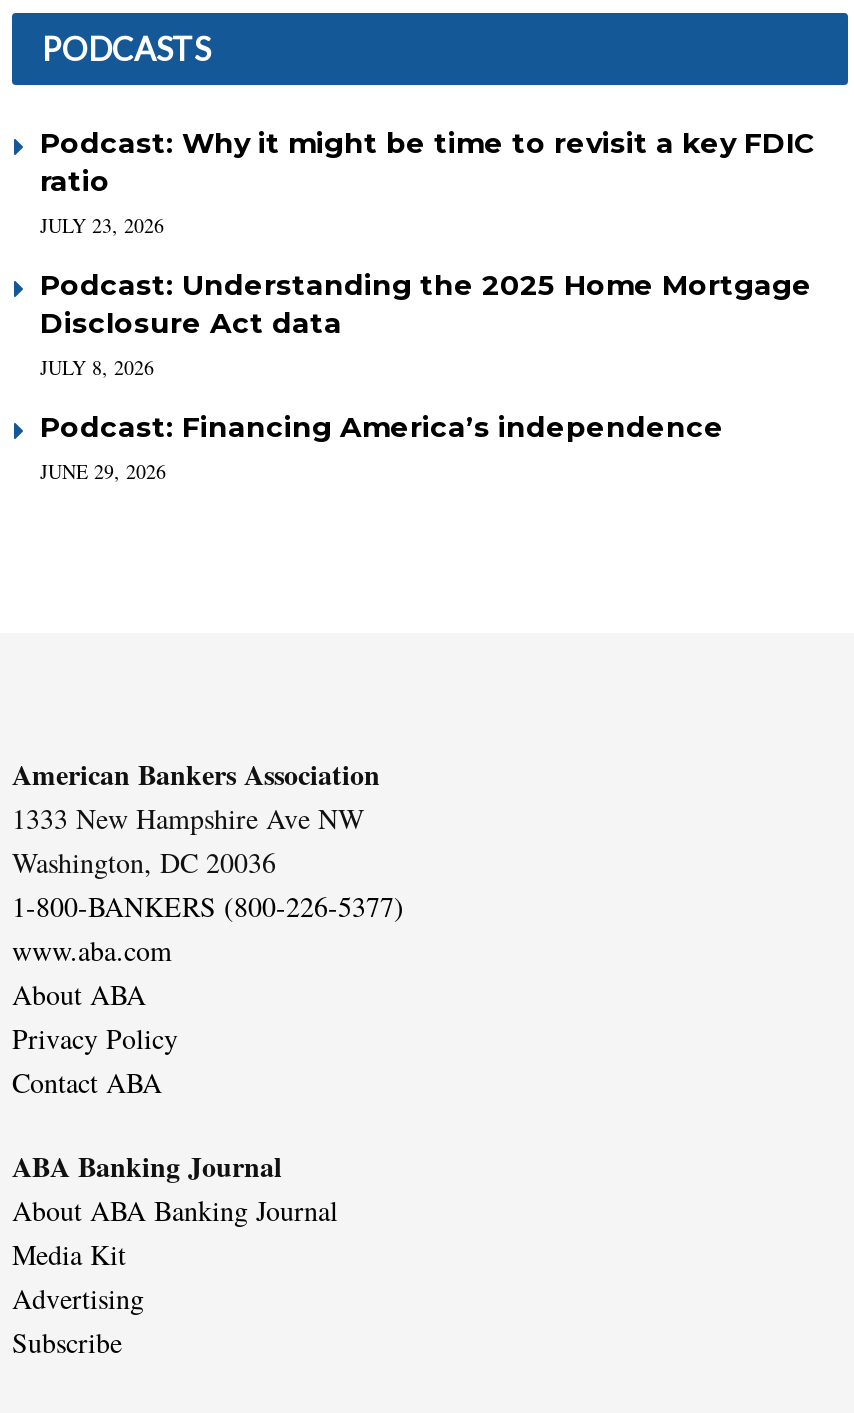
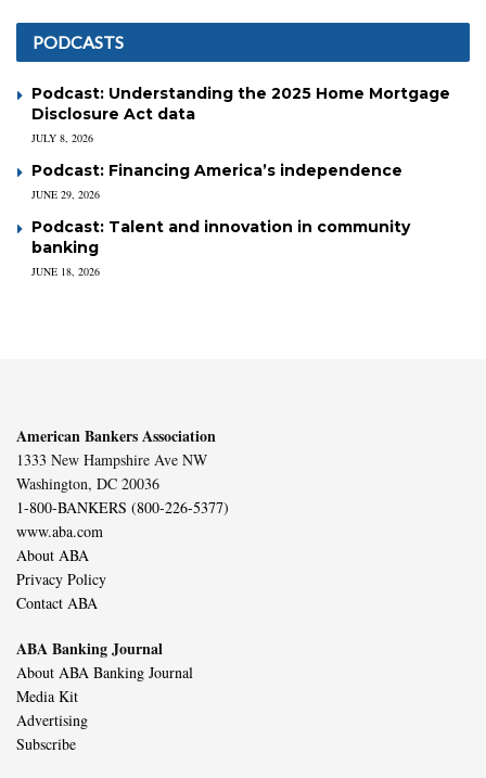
[40,125,816,239] Podcast: Why it might be time to revisit a key FDIC | ratio | JULY 23, 2026 -> none
moved [40,267,812,485] -> [31,84,450,202]: Podcast: Understanding the 2025 Home Mortgage | Disclosure Act data | JULY 8, 2026 | Podcast: Financing America’s independence | JUNE 29, 2026
none -> [31,217,410,279] Podcast: Talent and innovation in community | banking | JUNE 18, 2026

